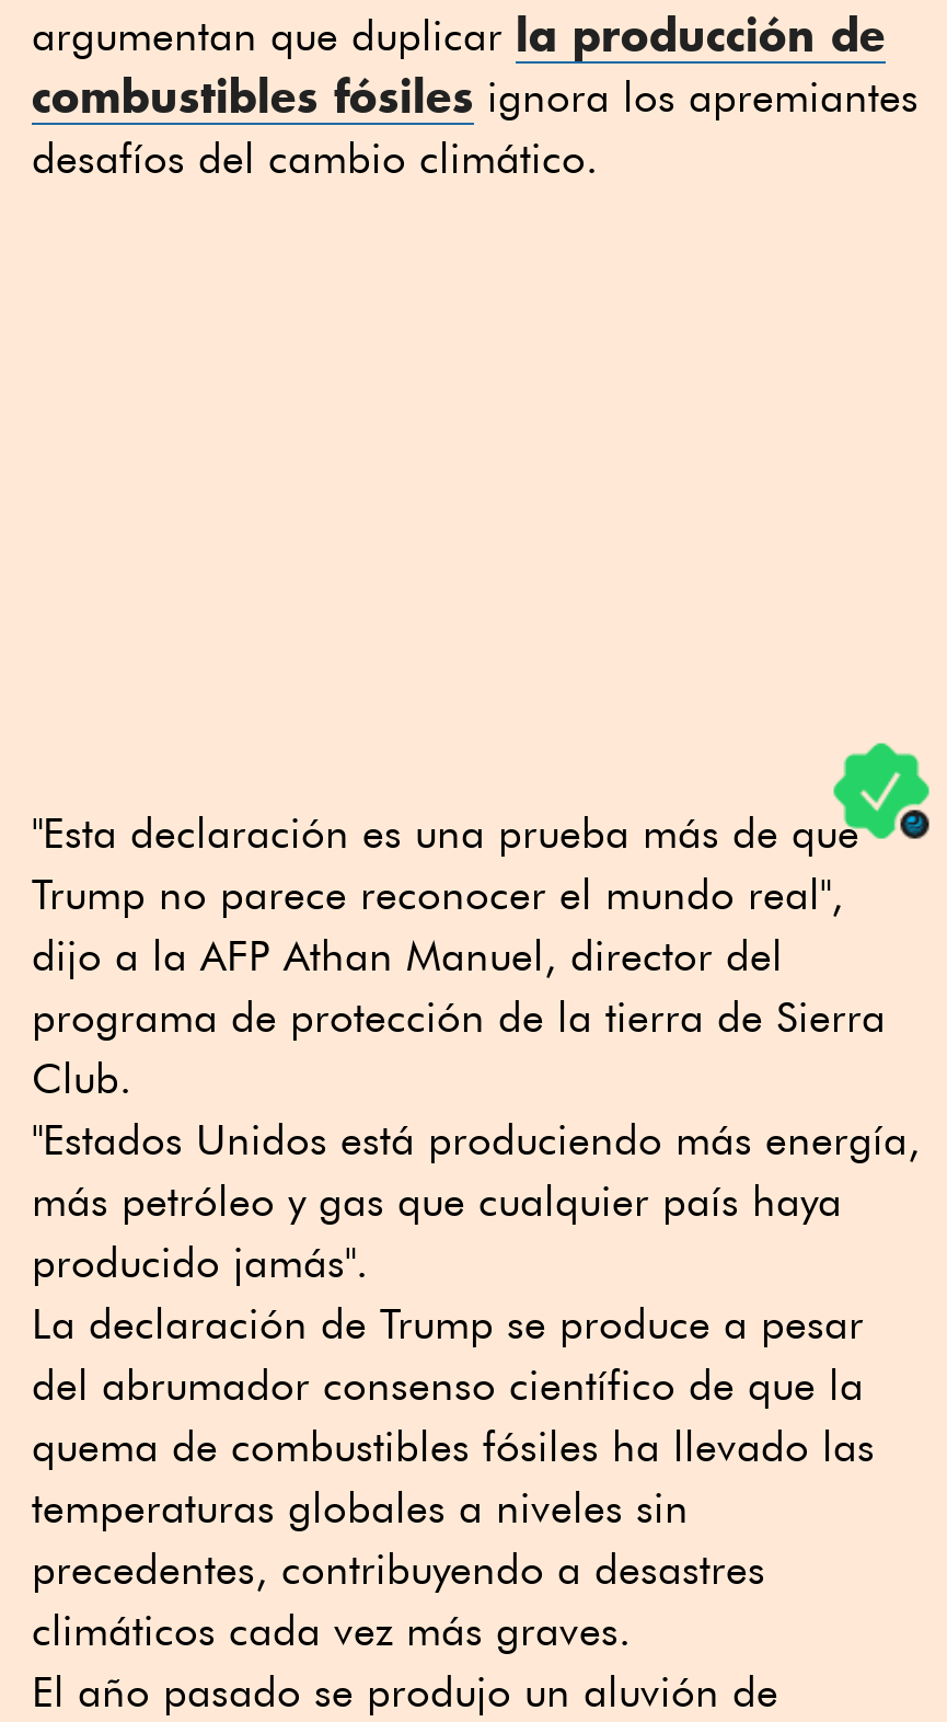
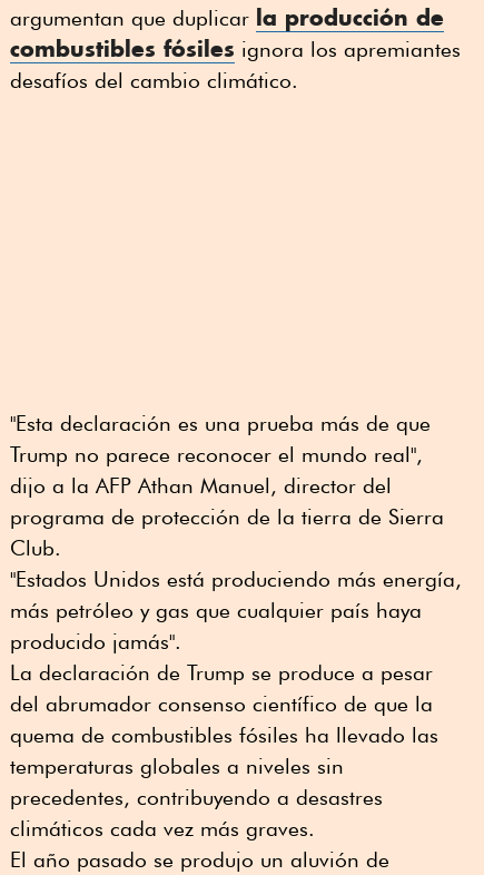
[831,741,932,841] [image] -> none

